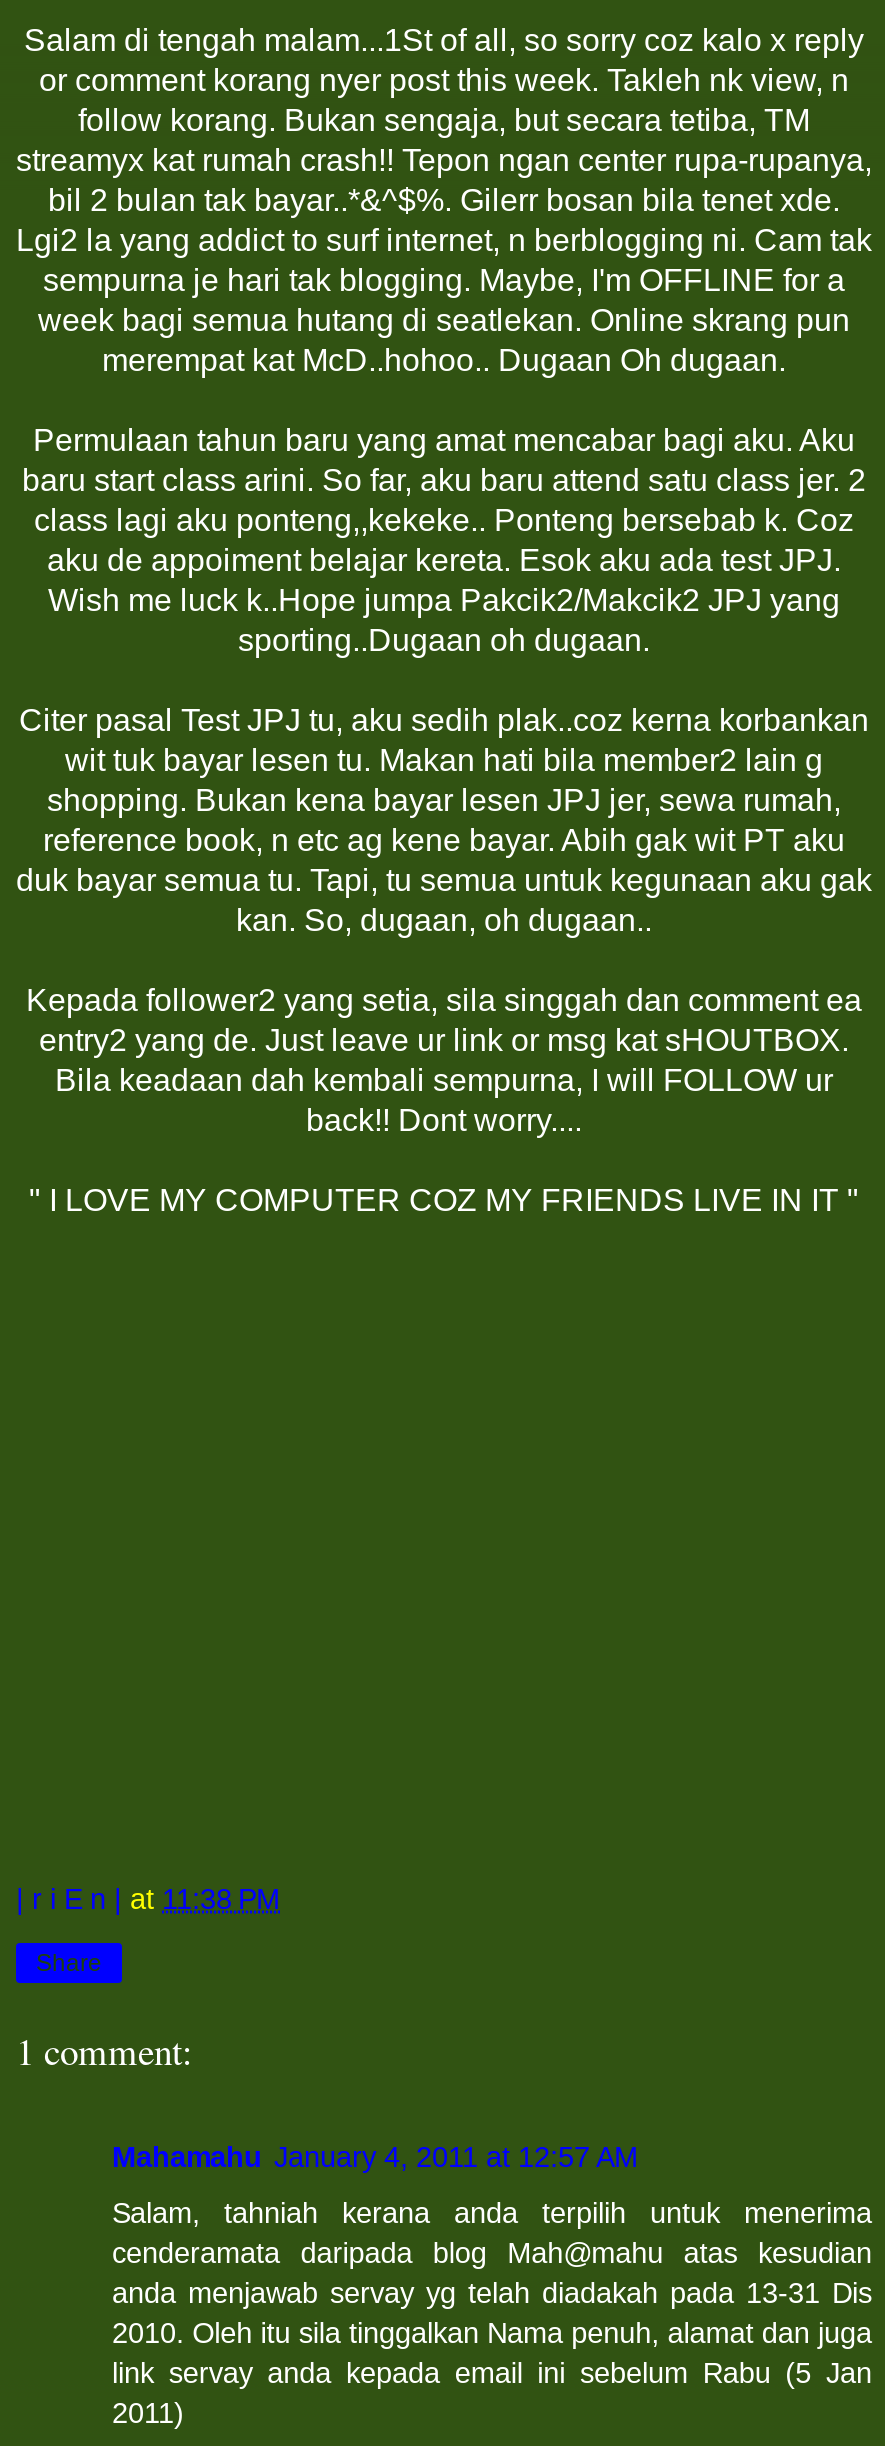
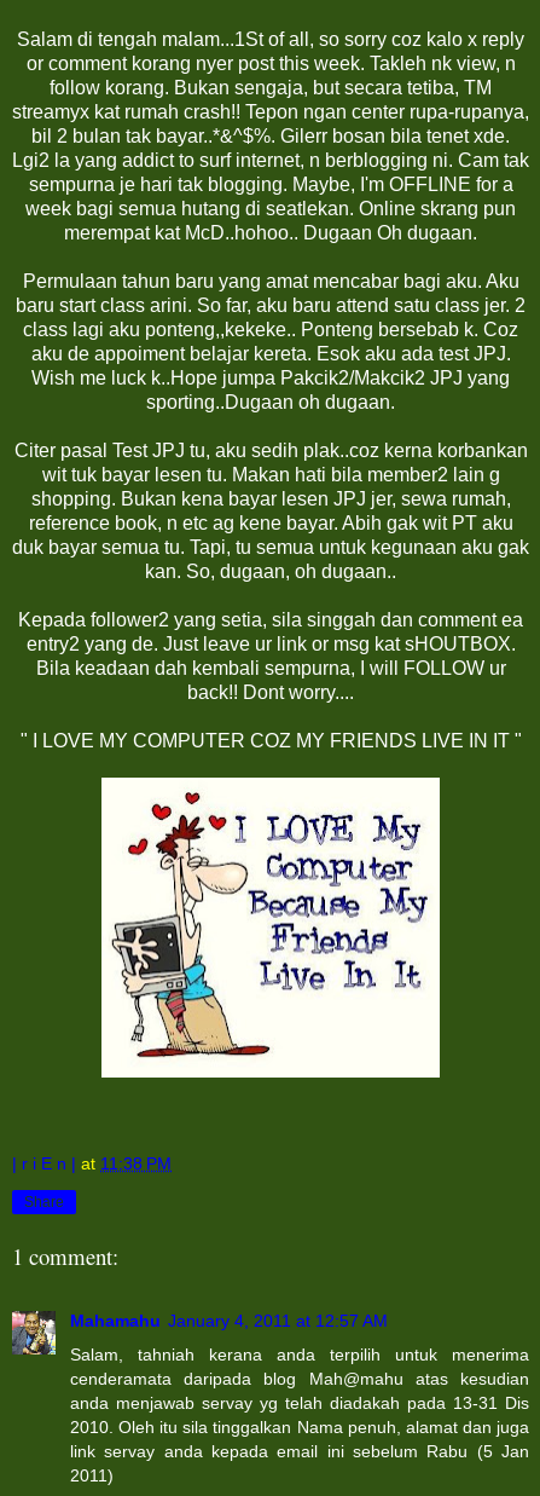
none -> [100,776,441,1079] [image]
none -> [11,1310,57,1356] [image]

